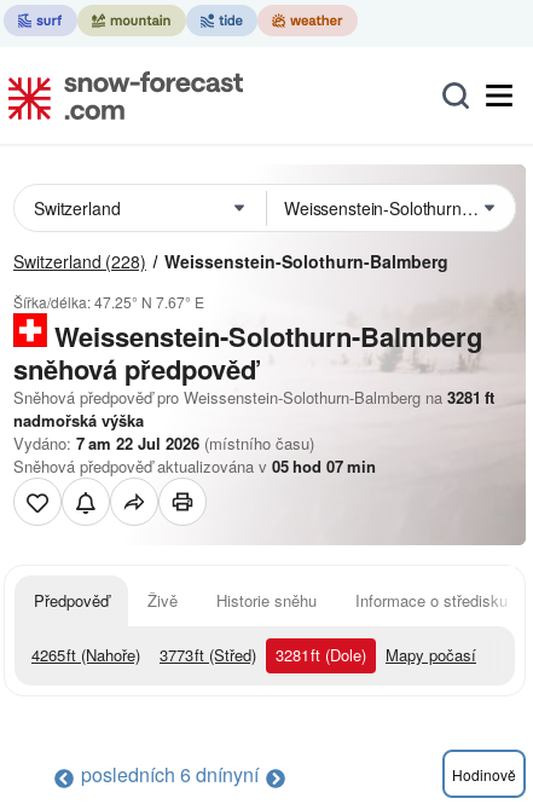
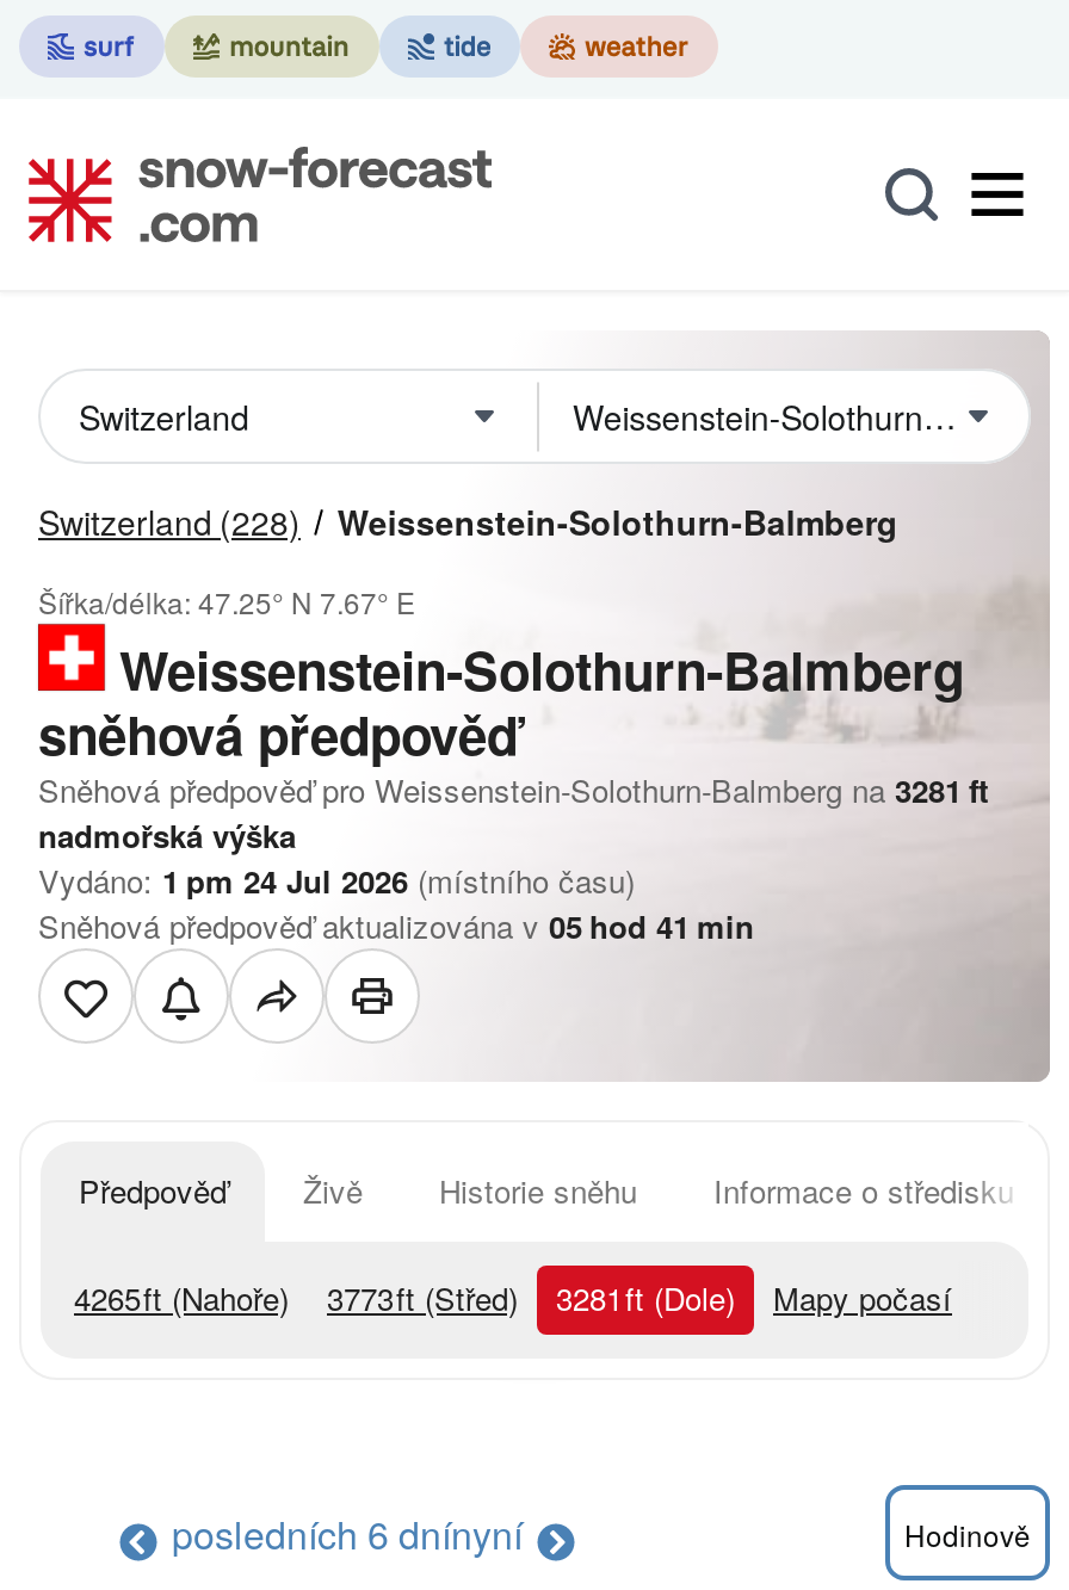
[13,432,314,455] Vydáno: 7 am 22 Jul 2026 (místního času) -> [38,858,635,903] Vydáno: 1 pm 24 Jul 2026 (místního času)
[13,455,376,478] Sněhová předpověď aktualizována v 05 hod 07 min -> [38,903,754,948] Sněhová předpověď aktualizována v 05 hod 41 min

